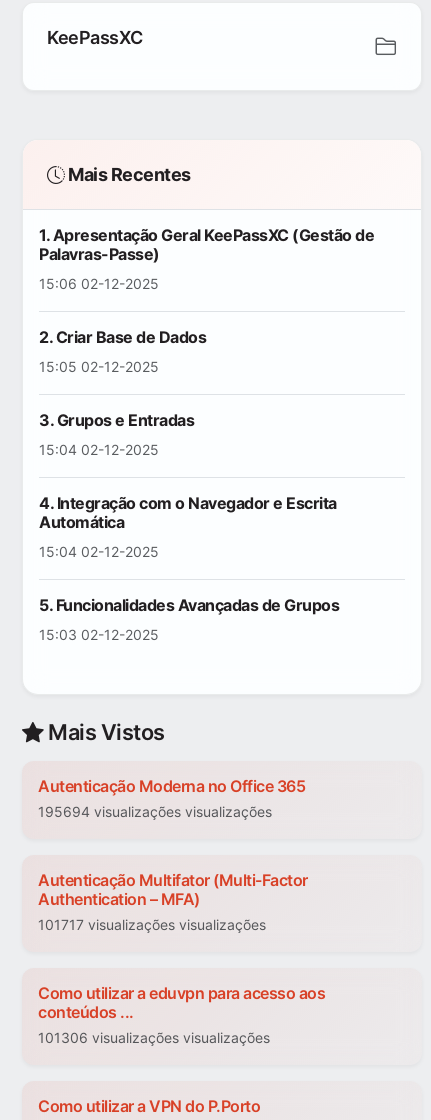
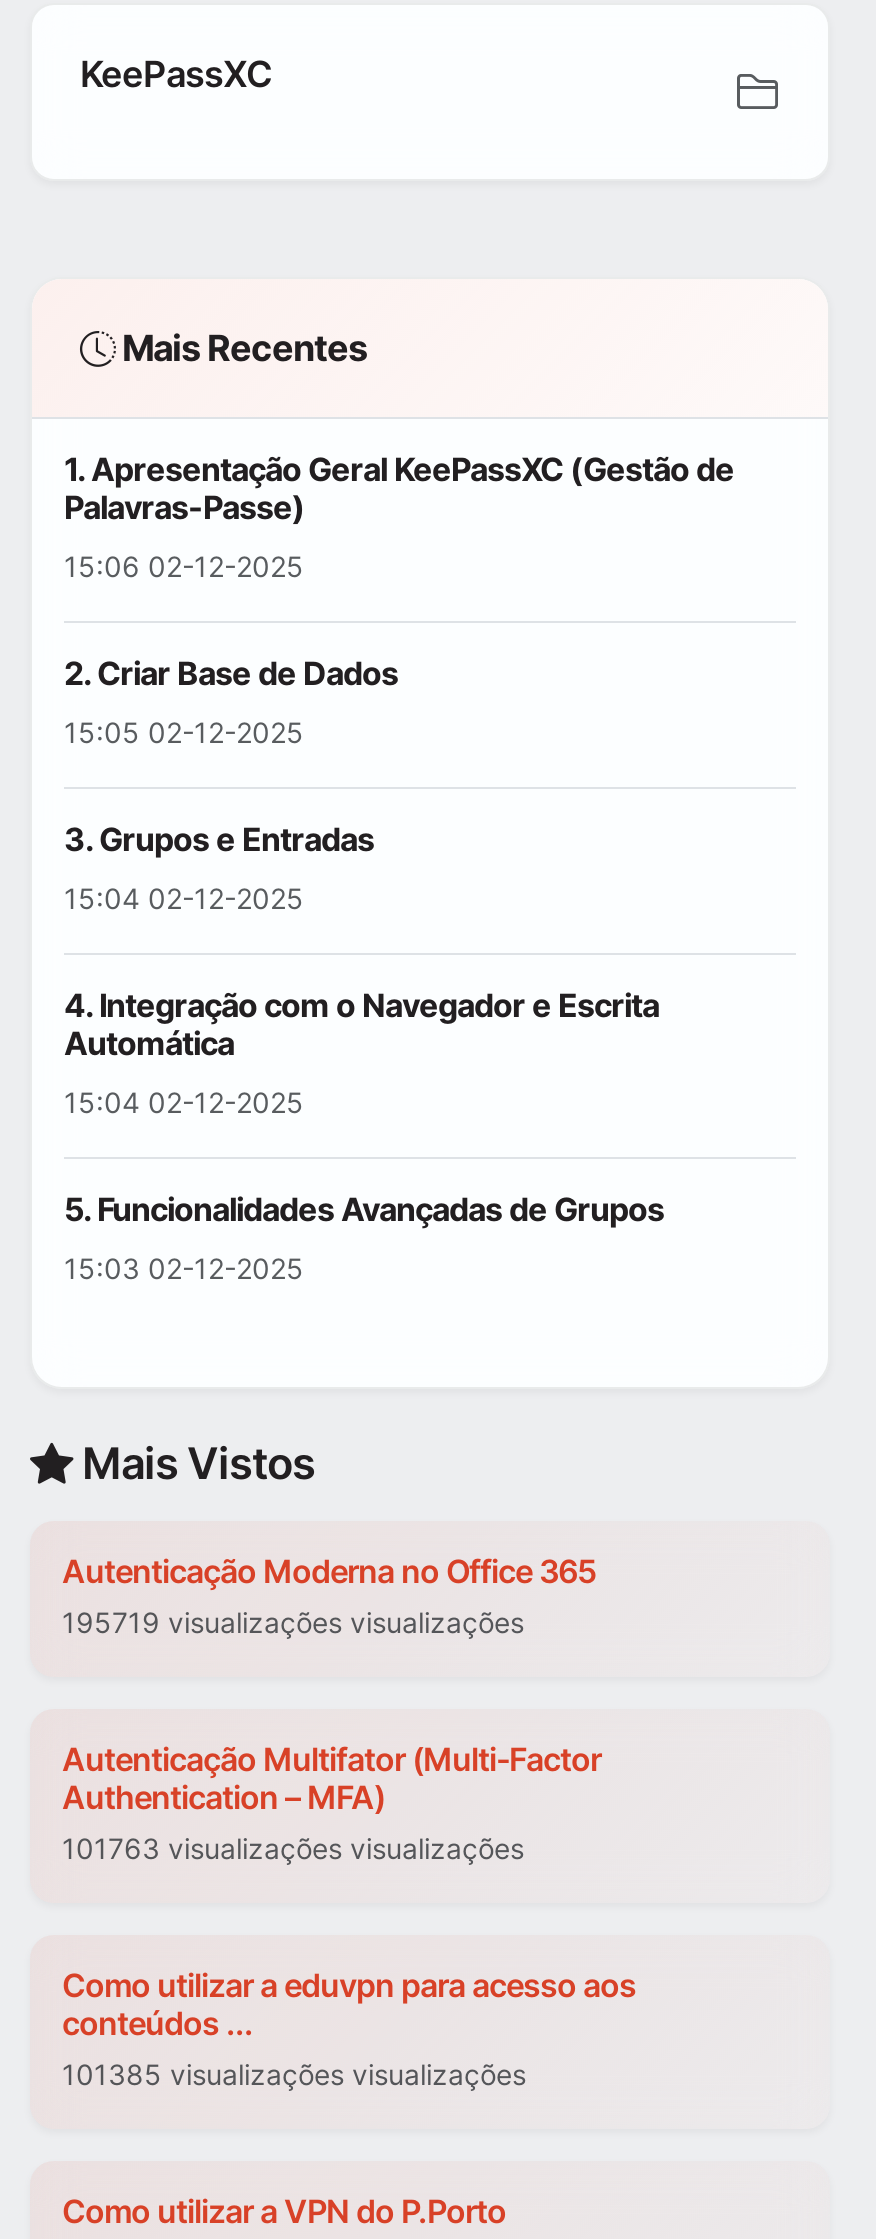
[38,803,272,820] 195694 visualizações visualizações -> [62,1606,524,1640] 195719 visualizações visualizações
[38,916,266,933] 101717 visualizações visualizações -> [62,1832,524,1866] 101763 visualizações visualizações
[38,1029,270,1046] 101306 visualizações visualizações -> [62,2058,526,2092] 101385 visualizações visualizações

